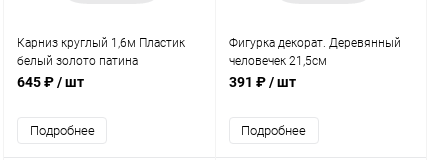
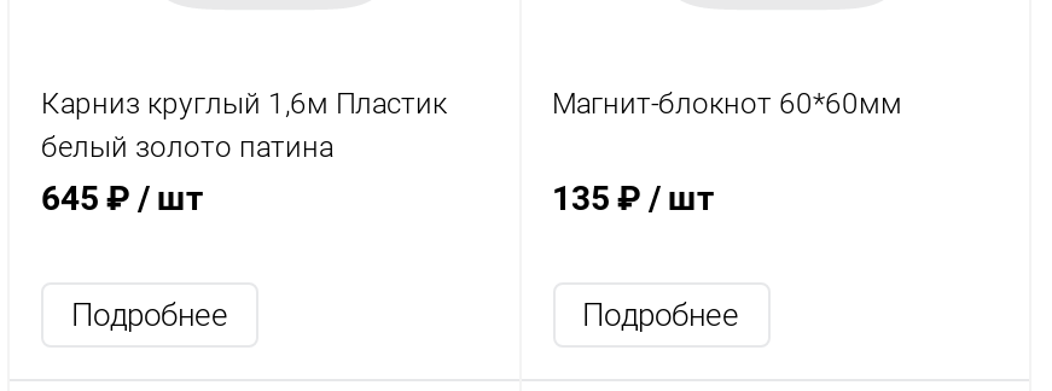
[228,36,400,90] Фигурка декорат. Деревянный | человечек 21,5см | 391 ₽ / шт -> [552,87,902,217] Магнит-блокнот 60*60мм | 135 ₽ / шт

